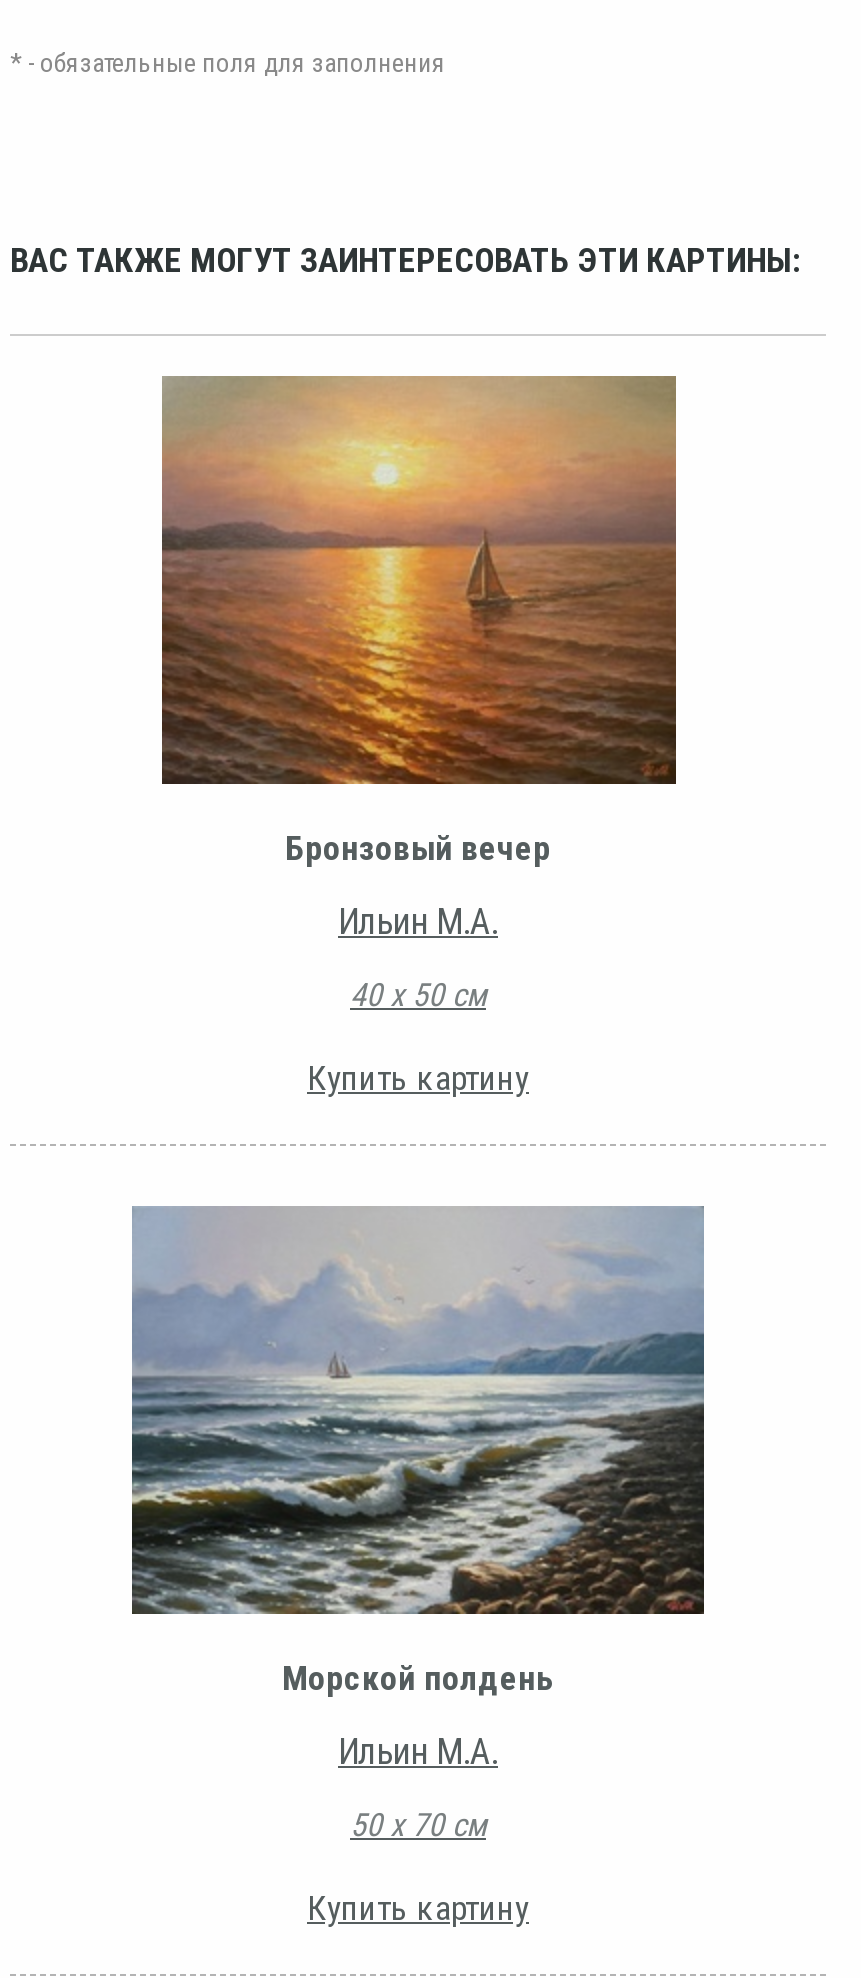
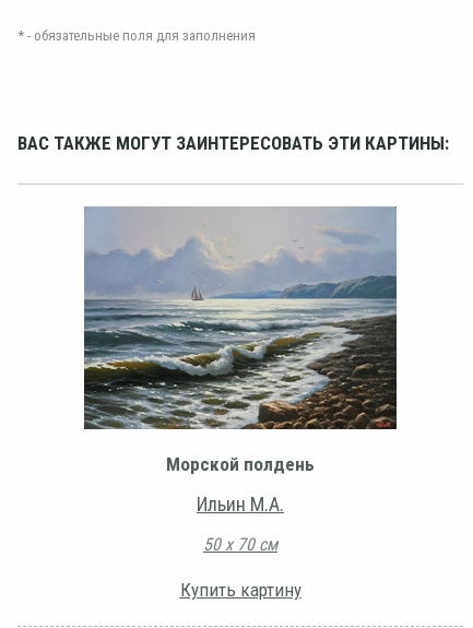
[160,376,678,1098] [image] | Бронзовый вечер | Ильин М.А. | 40 х 50 см | Купить картину -> none

